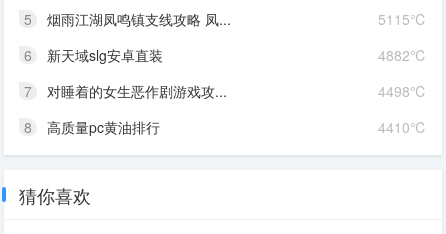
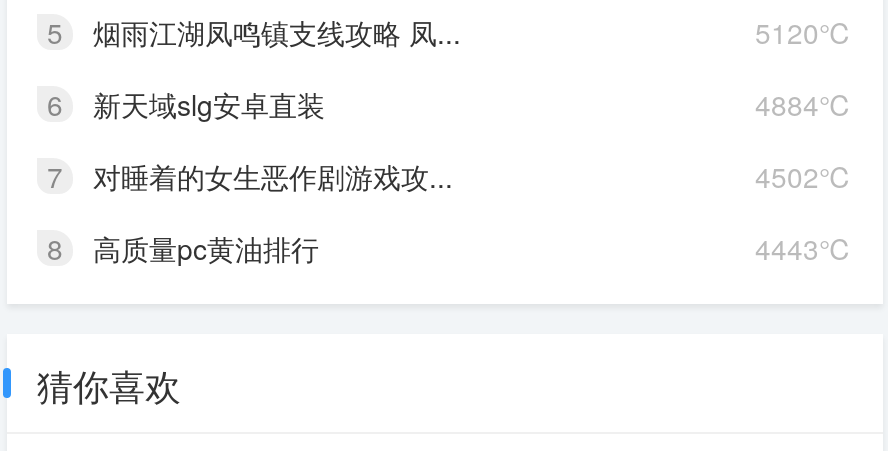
[378,9,427,29] 5115℃ -> [755,12,853,52] 5120℃
[378,45,427,65] 4882℃ -> [755,84,853,124] 4884℃
[378,81,427,101] 4498℃ -> [755,156,853,196] 4502℃
[378,117,427,137] 4410℃ -> [755,228,853,268] 4443℃

